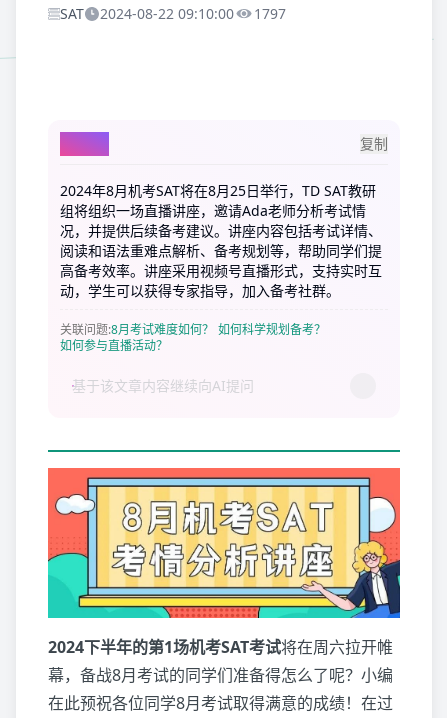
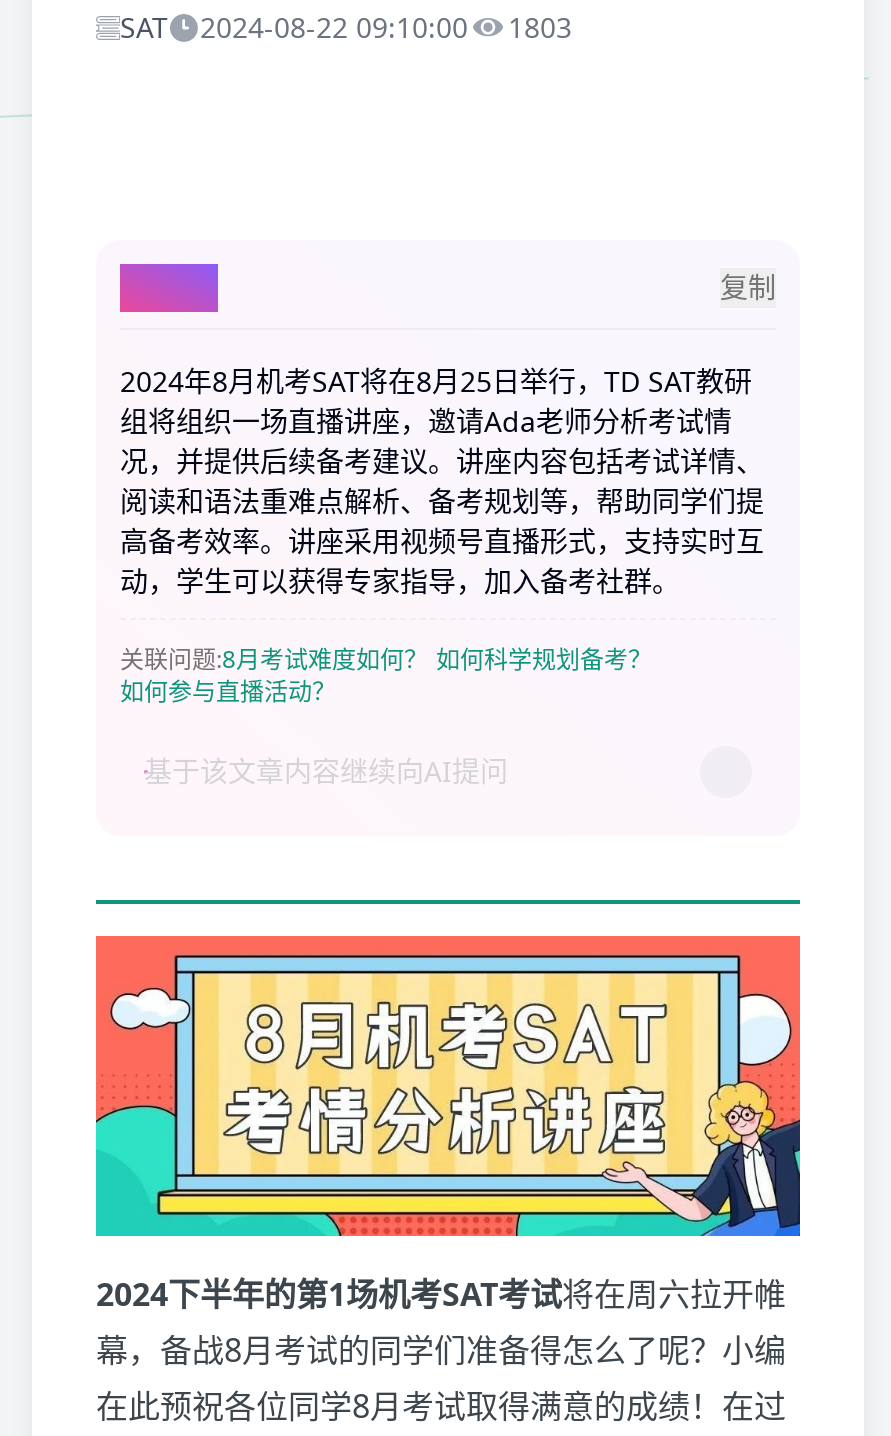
[60,4,286,23] SAT 2024-08-22 09:10:00 1797 -> [120,8,572,46] SAT 2024-08-22 09:10:00 1803

